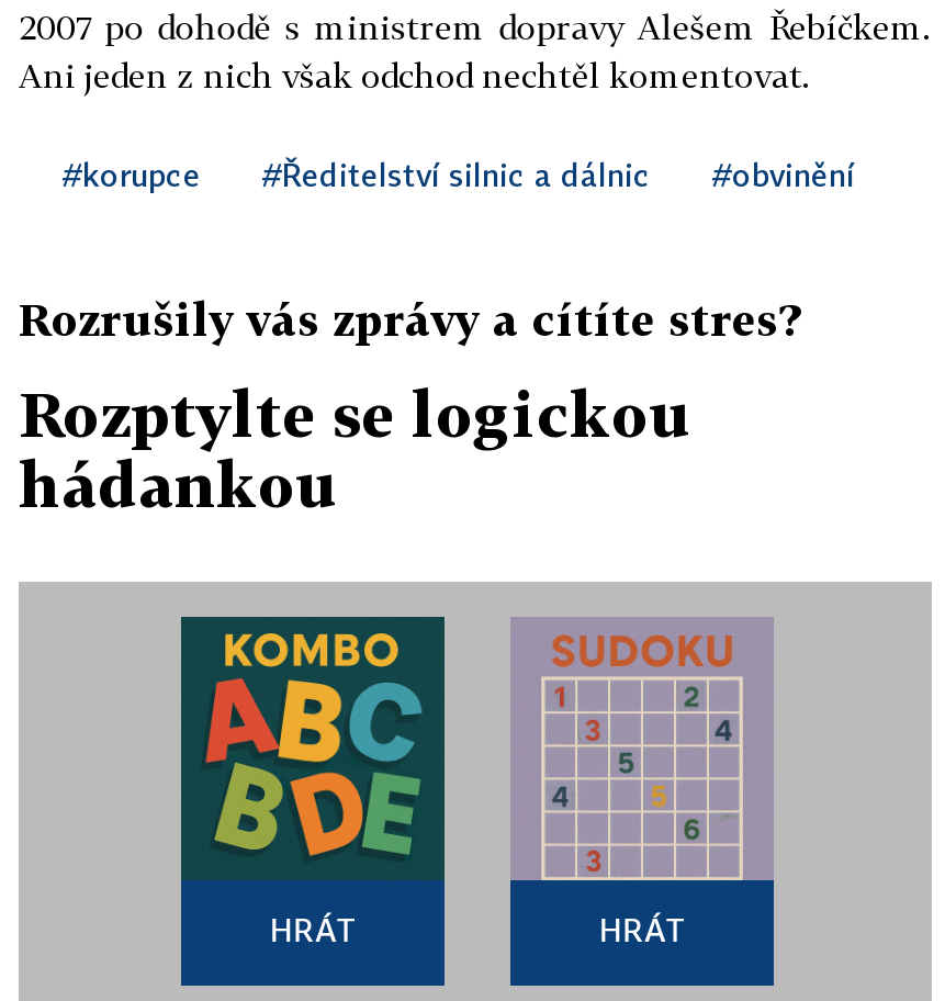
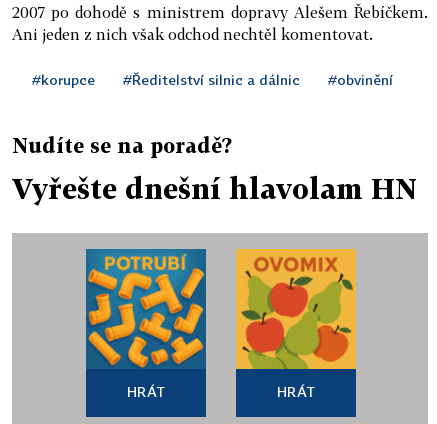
[19,292,800,345] Rozrušily vás zprávy a cítíte stres? -> [12,133,232,157] Nudíte se na poradě?
[19,378,693,520] Rozptylte se logickou | hádankou -> [12,172,417,205] Vyřešte dnešní hlavolam HN
[181,617,445,880] [image] -> [86,249,206,369] [image]
[510,617,774,882] [image] -> [235,248,357,370] [image]

